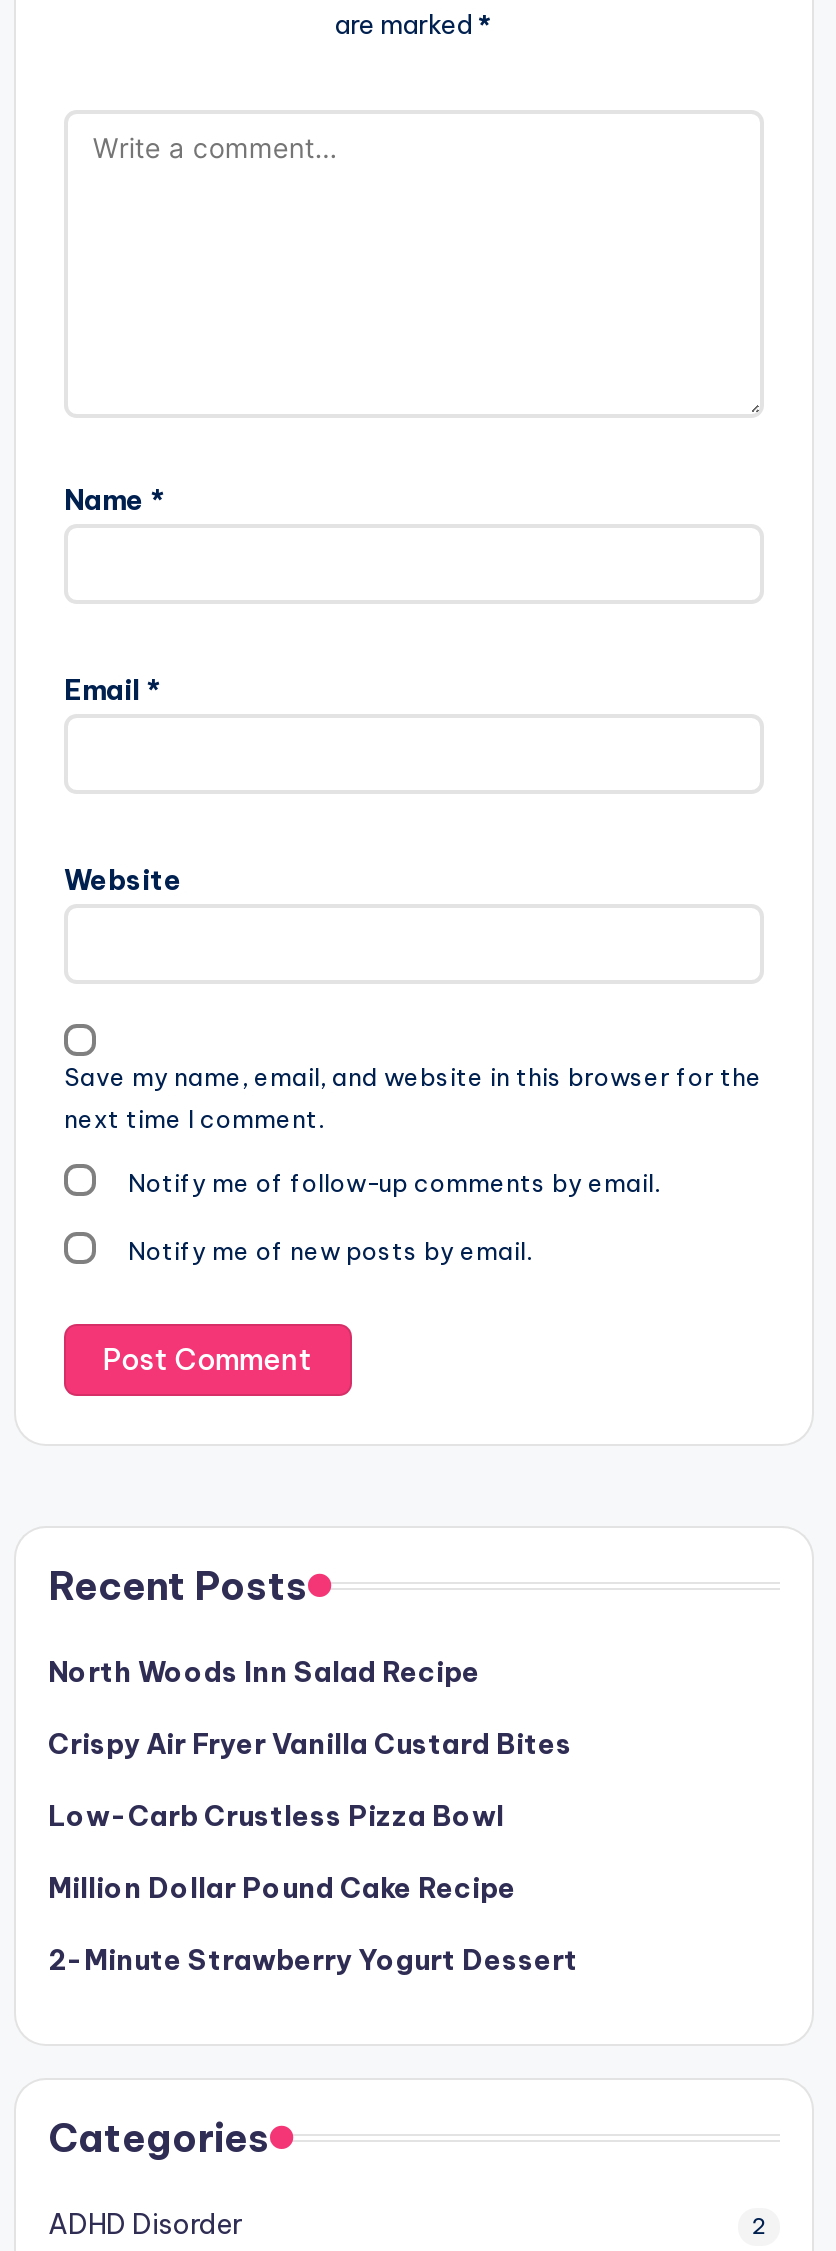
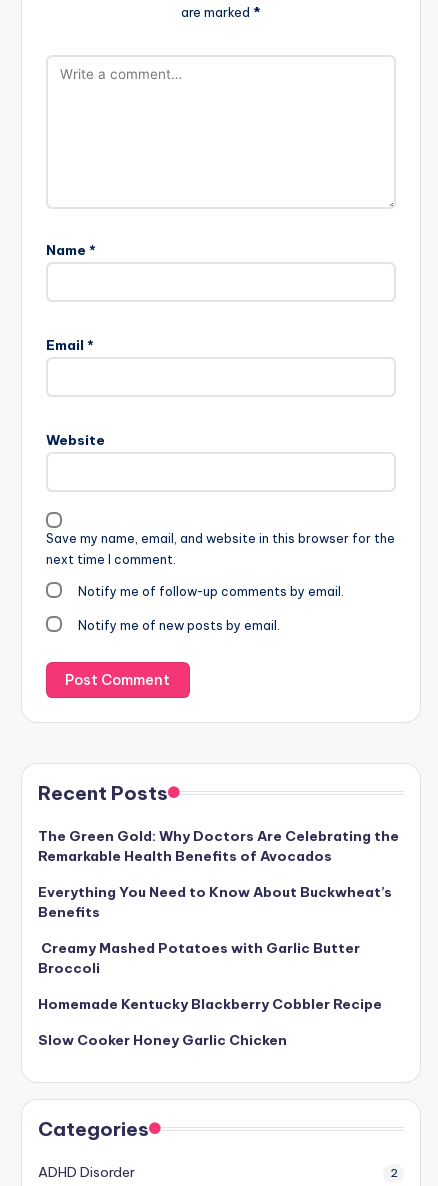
[48,1654,480,1690] North Woods Inn Salad Recipe -> [38,827,399,865] The Green Gold: Why Doctors Are Celebrating the | Remarkable Health Benefits of Avocados
[48,1726,572,1762] Crispy Air Fryer Vanilla Custard Bites -> [38,883,392,921] Everything You Need to Know About Buckwheat’s | Benefits
[48,1798,504,1834] Low-Carb Crustless Pizza Bowl -> [38,939,360,977] Creamy Mashed Potatoes with Garlic Butter | Broccoli
[48,1870,516,1906] Million Dollar Pound Cake Recipe -> [38,995,382,1013] Homemade Kentucky Blackberry Cobbler Recipe
[48,1942,578,1978] 2-Minute Strawberry Yogurt Dessert -> [38,1031,287,1049] Slow Cooker Honey Garlic Chicken

